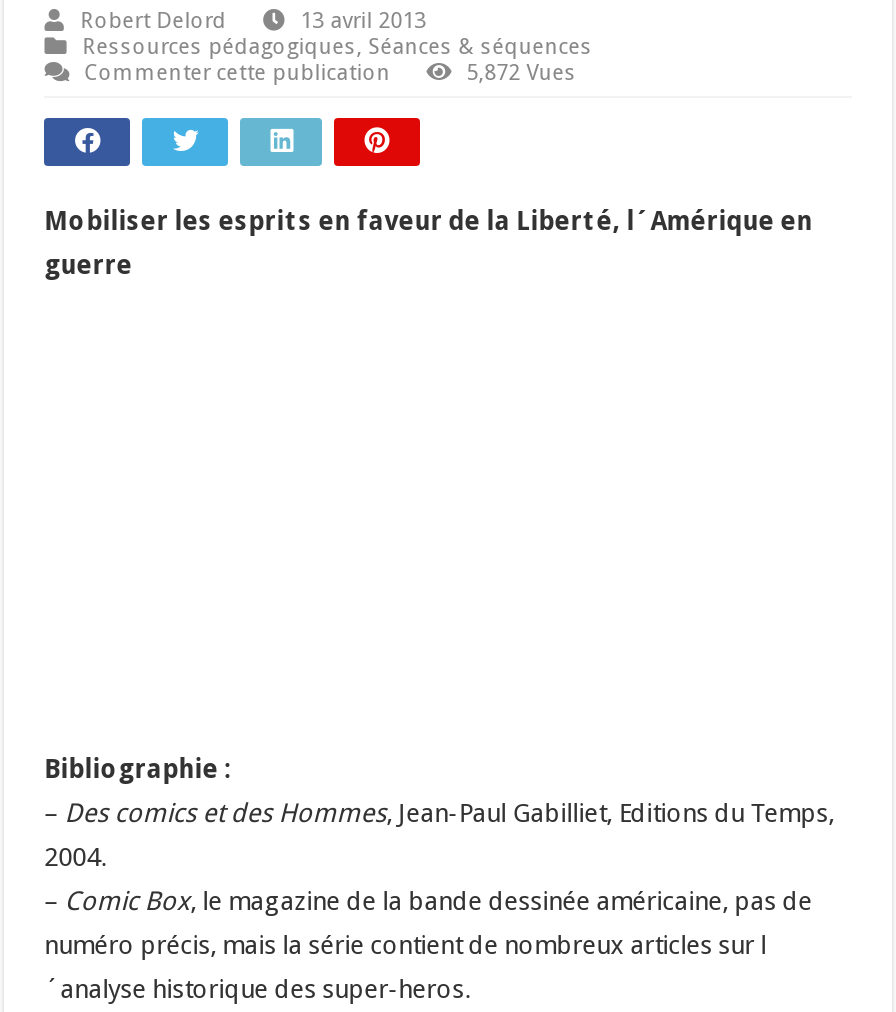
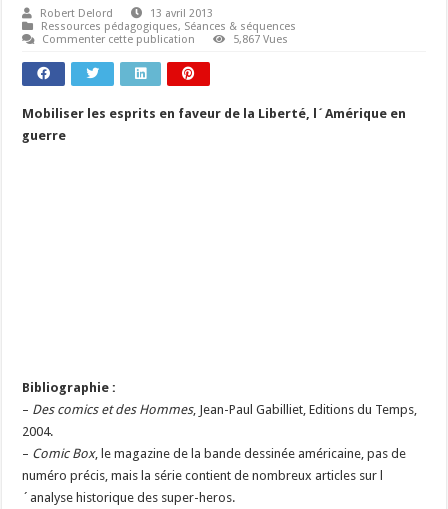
[466,61,576,87] 5,872 Vues -> [233,33,288,46] 5,867 Vues

